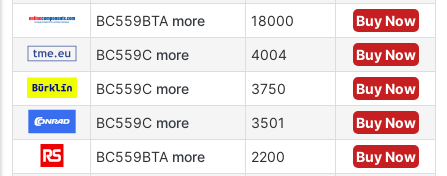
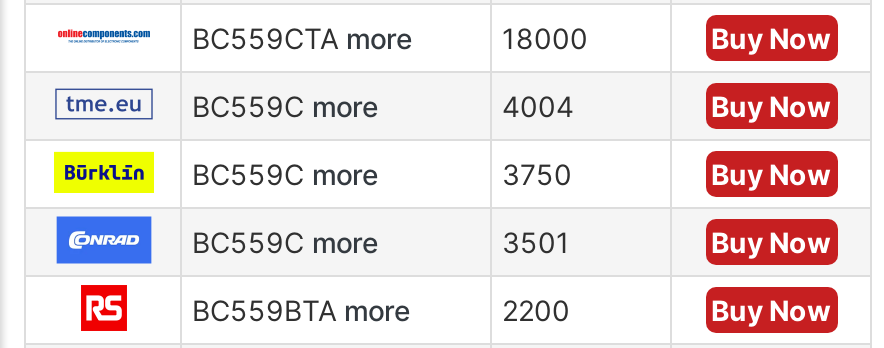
[96,11,205,28] BC559BTA more -> [192,20,412,54] BC559CTA more

